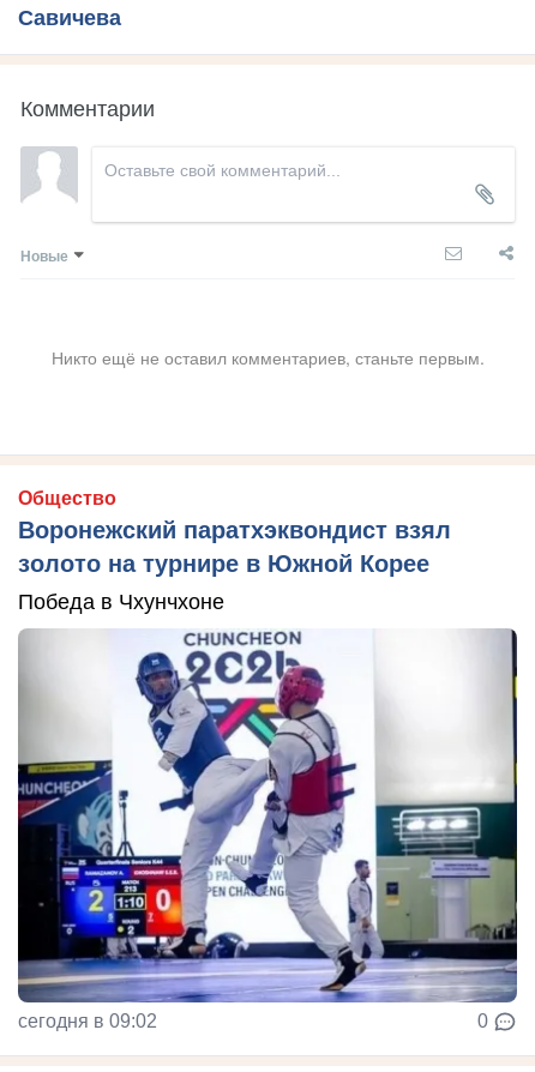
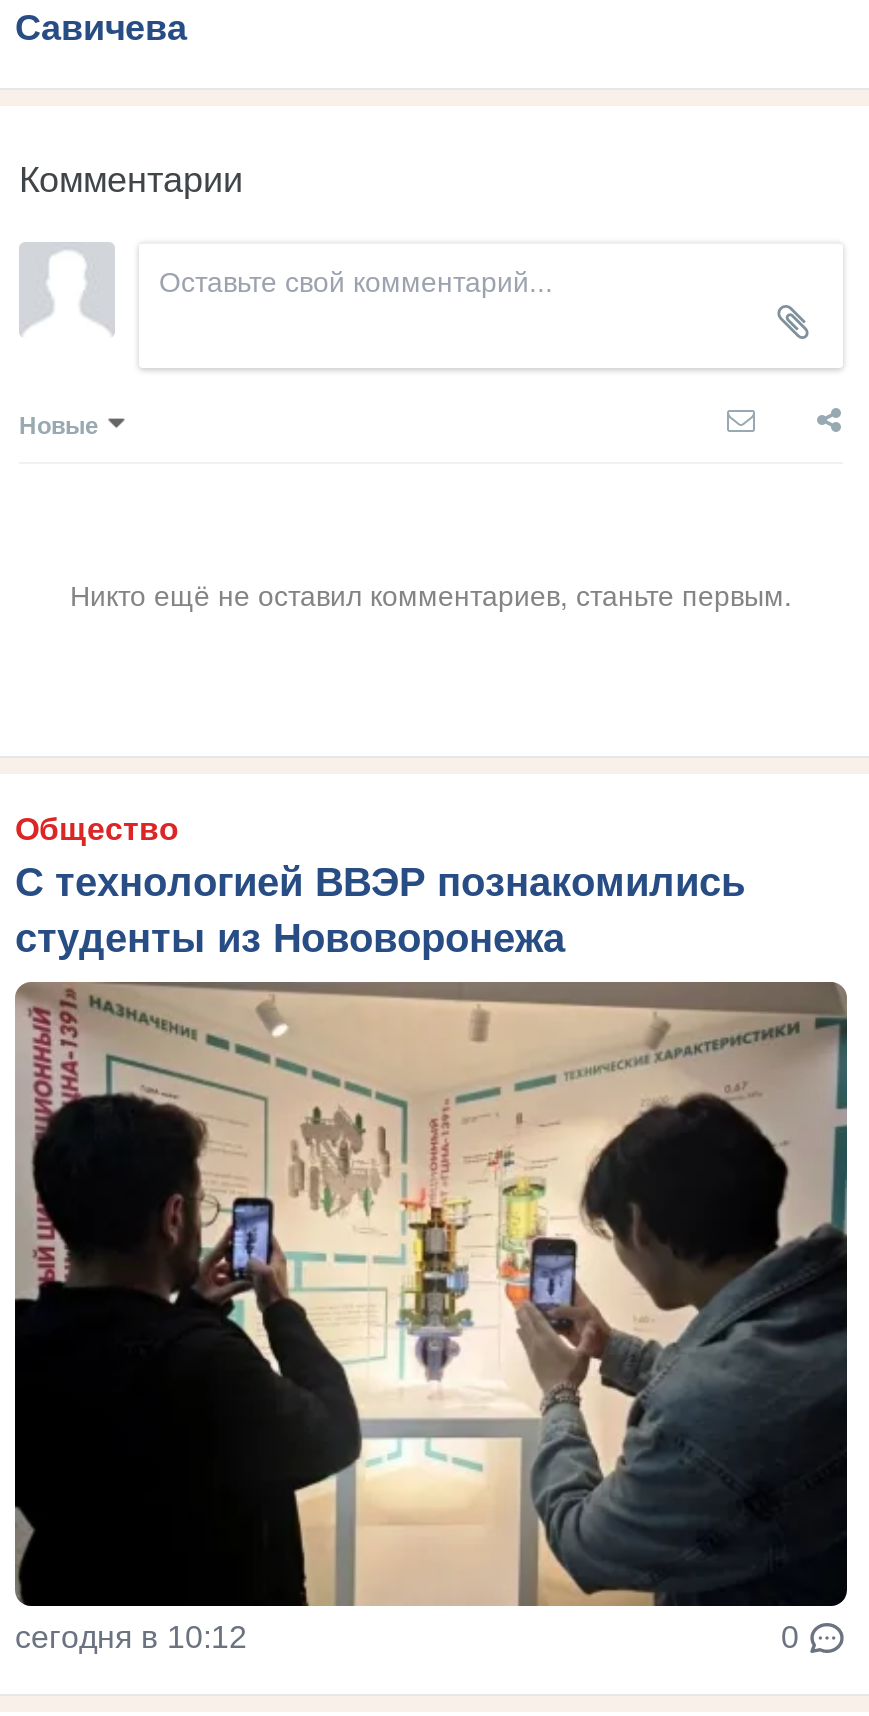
[18,517,451,614] Воронежский паратхэквондист взял | золото на турнире в Южной Корее | Победа в Чхунчхоне -> [15,860,745,960] С технологией ВВЭР познакомились | студенты из Нововоронежа
[18,628,518,1031] [image] | сегодня в 09:02 -> [15,980,847,1654] [image] | сегодня в 10:12

